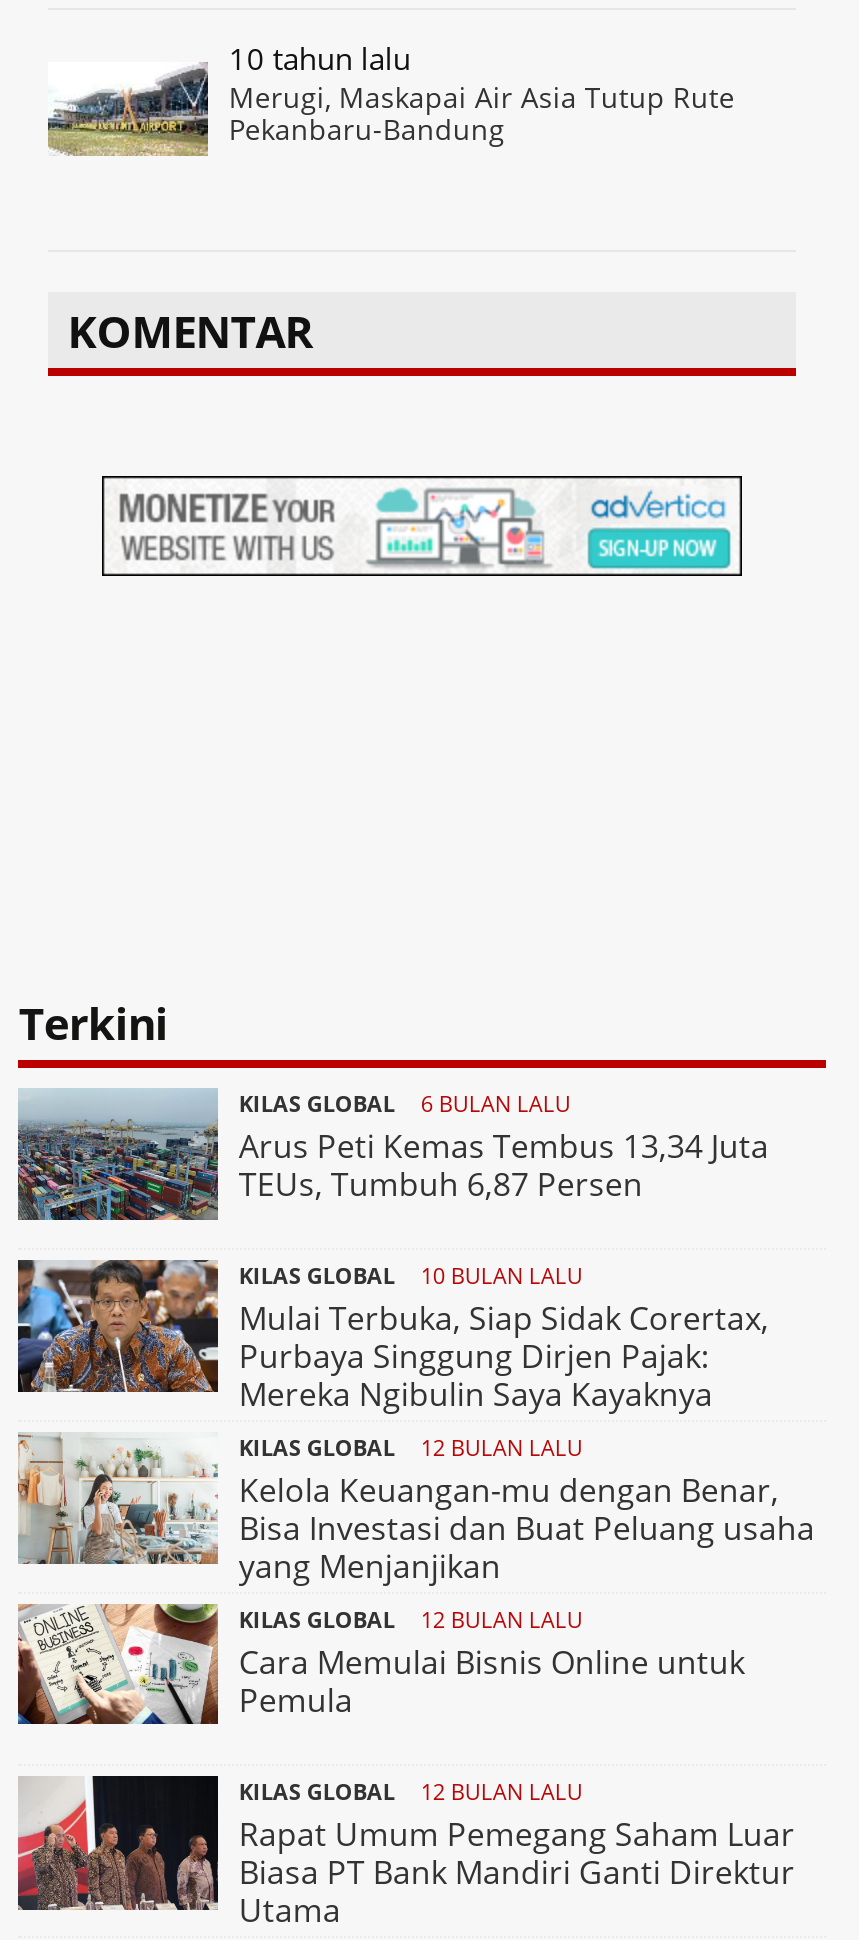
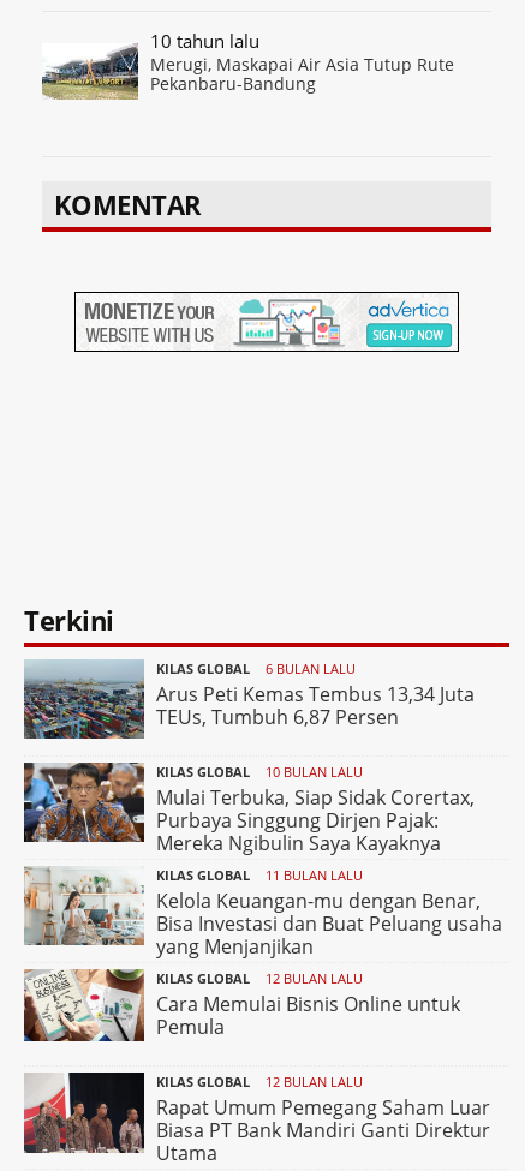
[239,1432,583,1462] KILAS GLOBAL 12 BULAN LALU -> [157,866,363,884] KILAS GLOBAL 11 BULAN LALU

